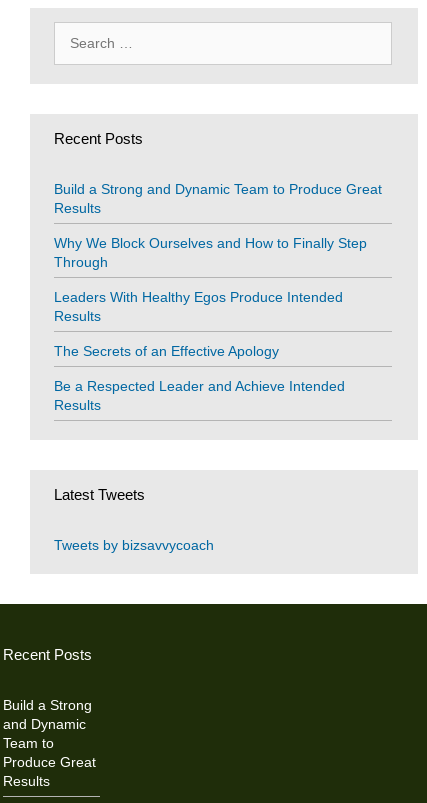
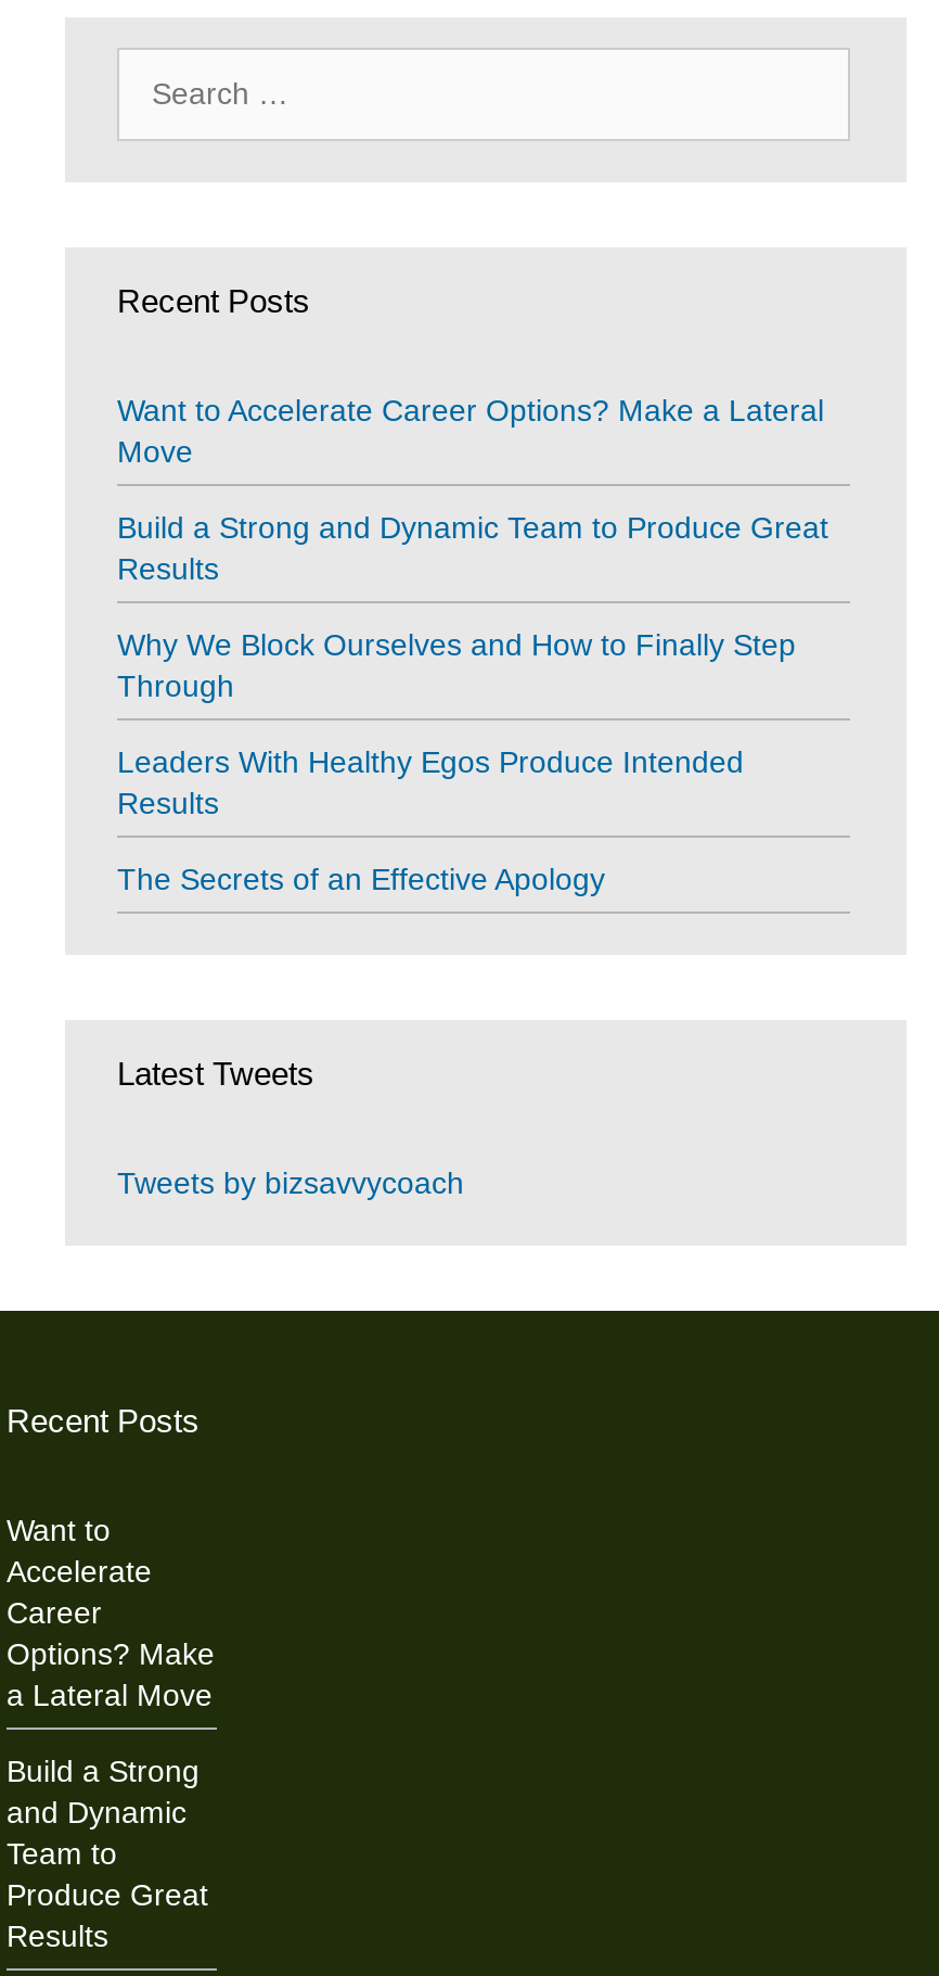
none -> [117,393,824,469] Want to Accelerate Career Options? Make a Lateral | Move
[54,378,345,413] Be a Respected Leader and Achieve Intended | Results -> none
none -> [7,1513,215,1713] Want to | Accelerate | Career | Options? Make | a Lateral Move

